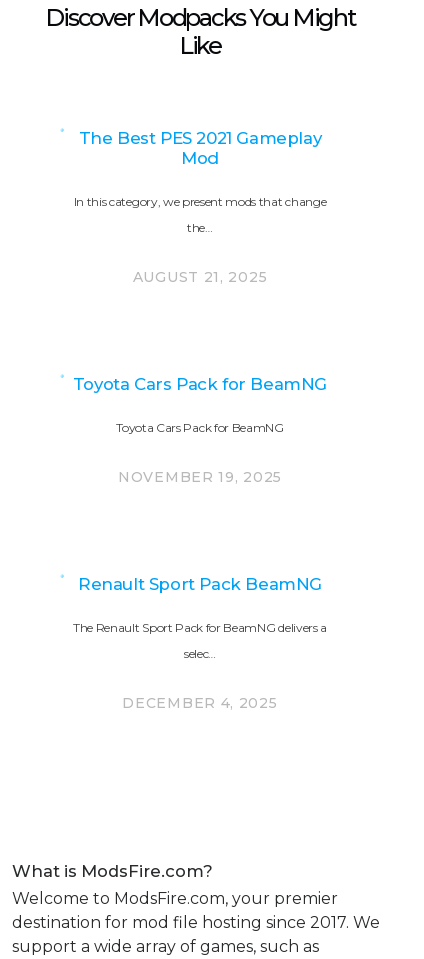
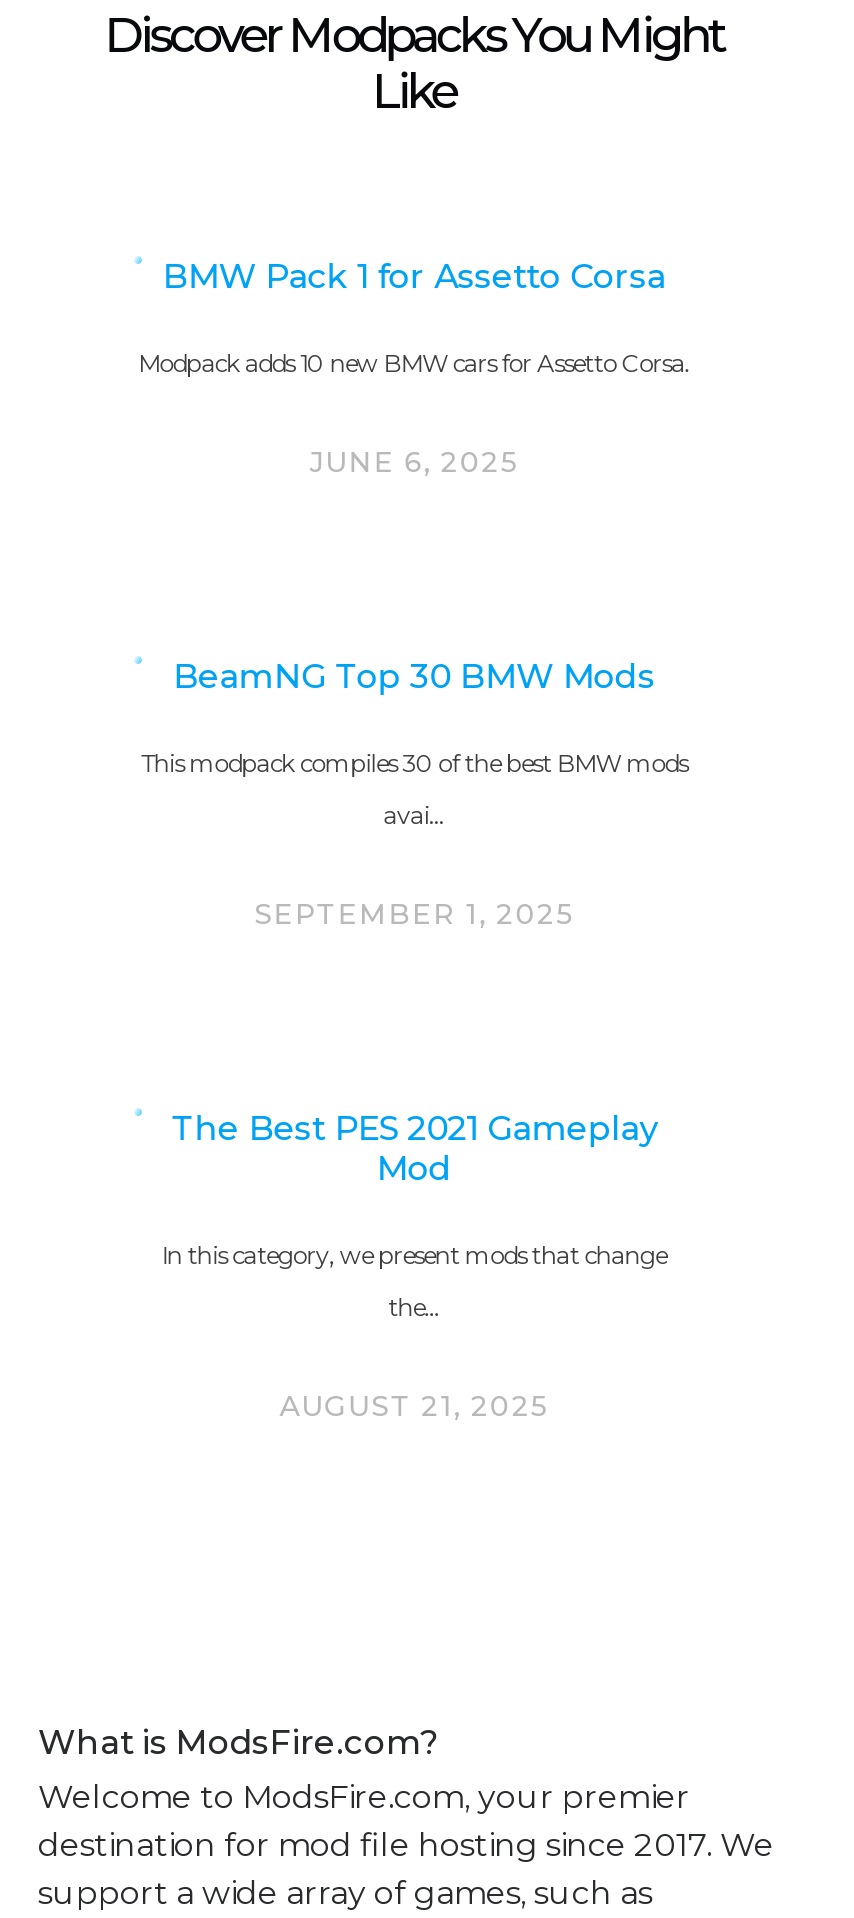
none -> [138,255,690,479] BMW Pack 1 for Assetto Corsa | Modpack adds 10 new BMW cars for Assetto Corsa. | JUNE 6, 2025
none -> [140,655,688,931] BeamNG Top 30 BMW Mods | This modpack compiles 30 of the best BMW mods | avai… | SEPTEMBER 1, 2025
moved [74,128,326,286] -> [161,1107,667,1423]: The Best PES 2021 Gameplay | Mod | In this category, we present mods that change | the… | AUGUST 21, 2025
[73,374,327,486] Toyota Cars Pack for BeamNG | Toyota Cars Pack for BeamNG | NOVEMBER 19, 2025 -> none
[73,574,327,712] Renault Sport Pack BeamNG | The Renault Sport Pack for BeamNG delivers a | selec… | DECEMBER 4, 2025 -> none

